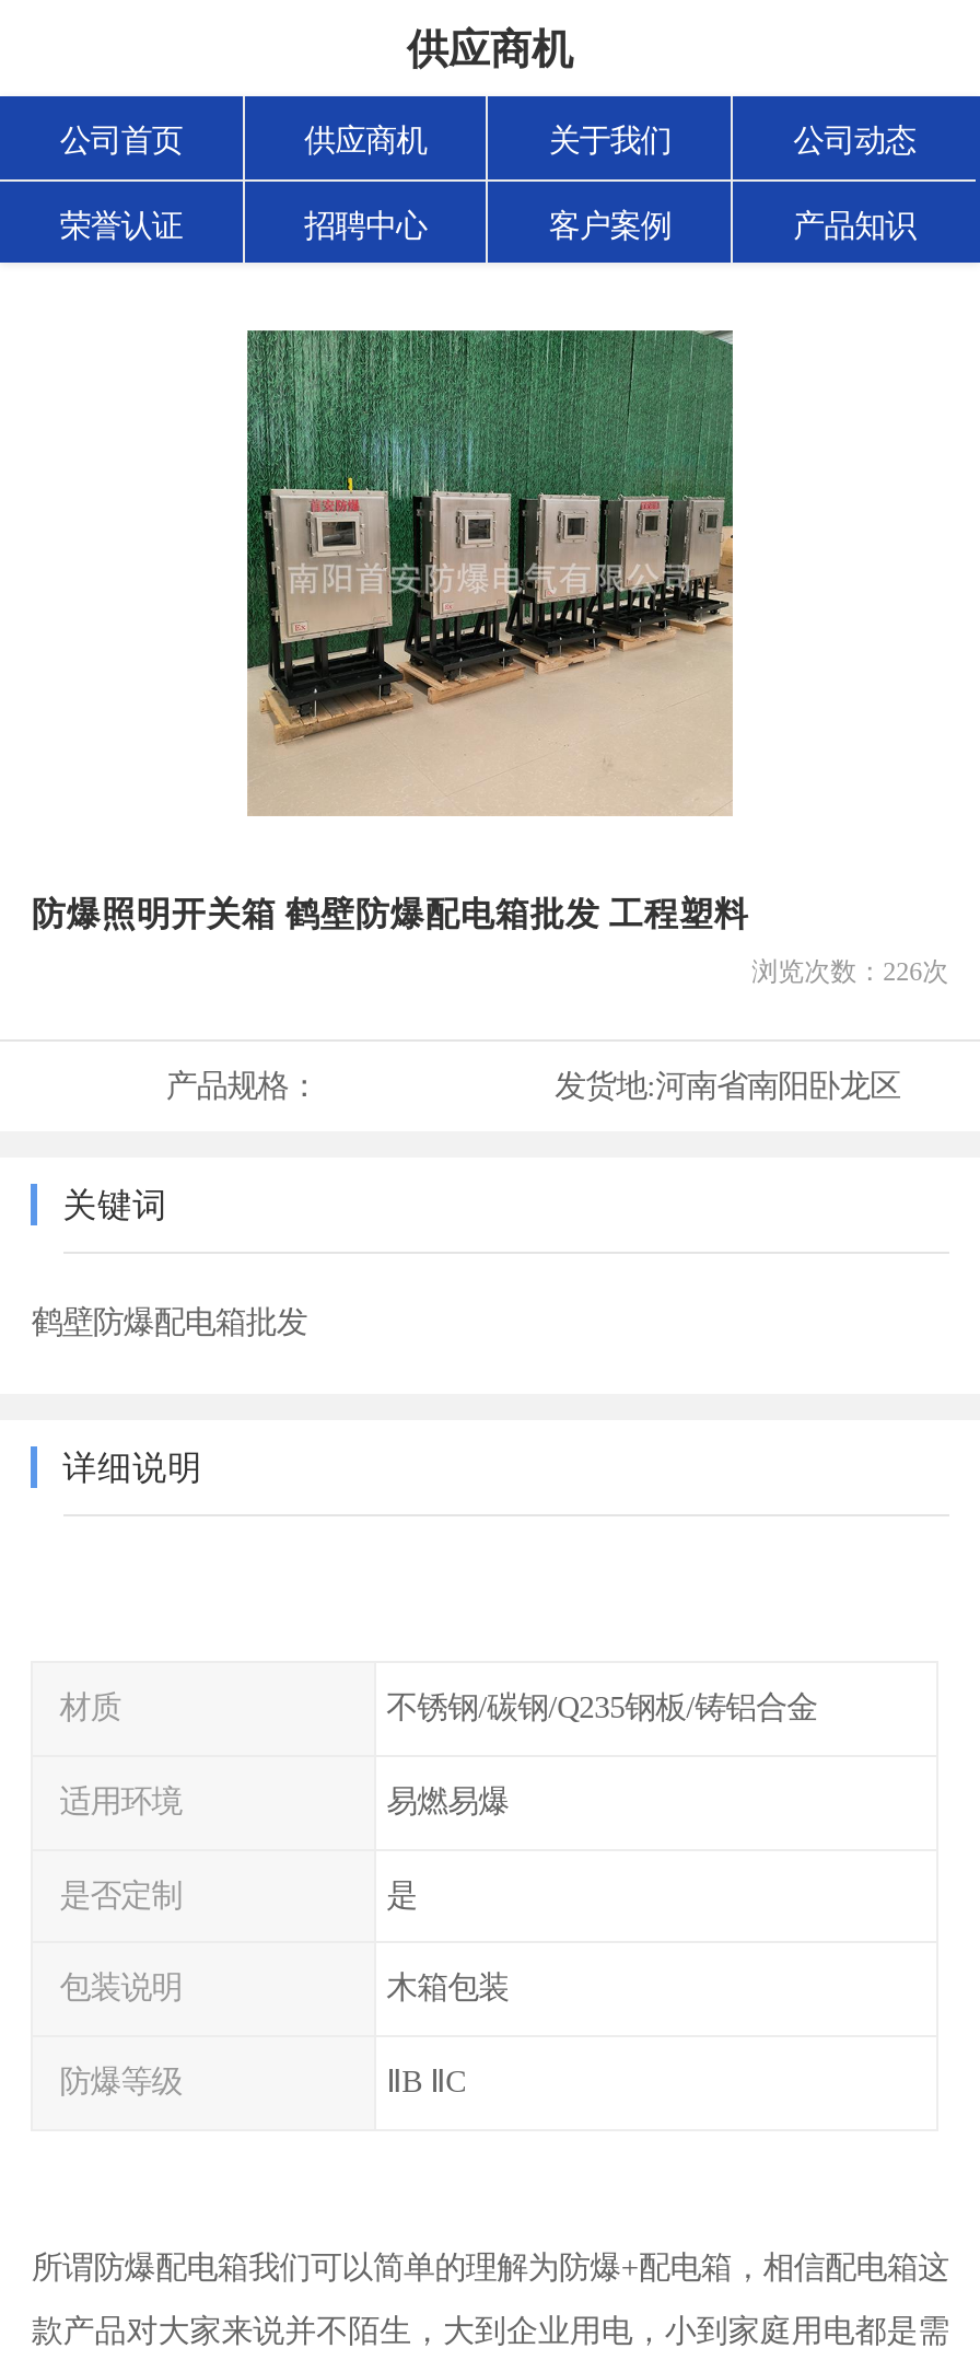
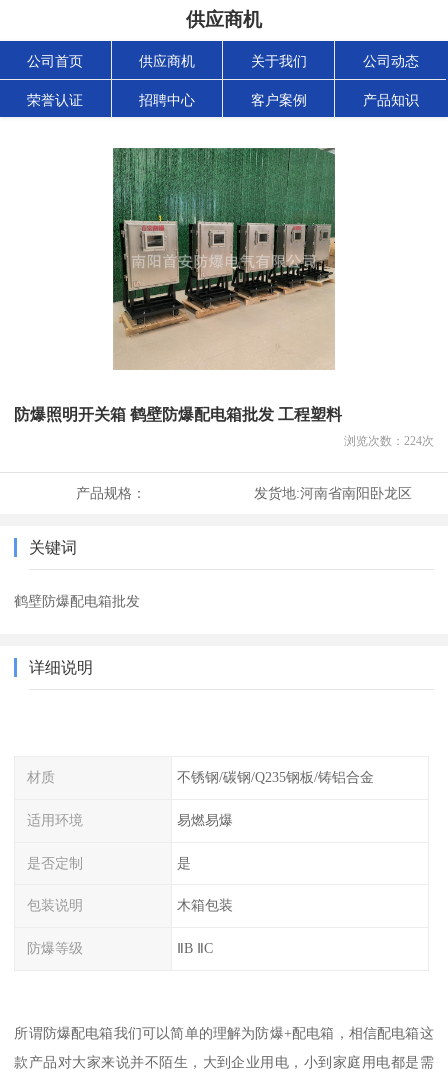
[752,956,949,987] 浏览次数：226次 -> [344,434,434,448] 浏览次数：224次

